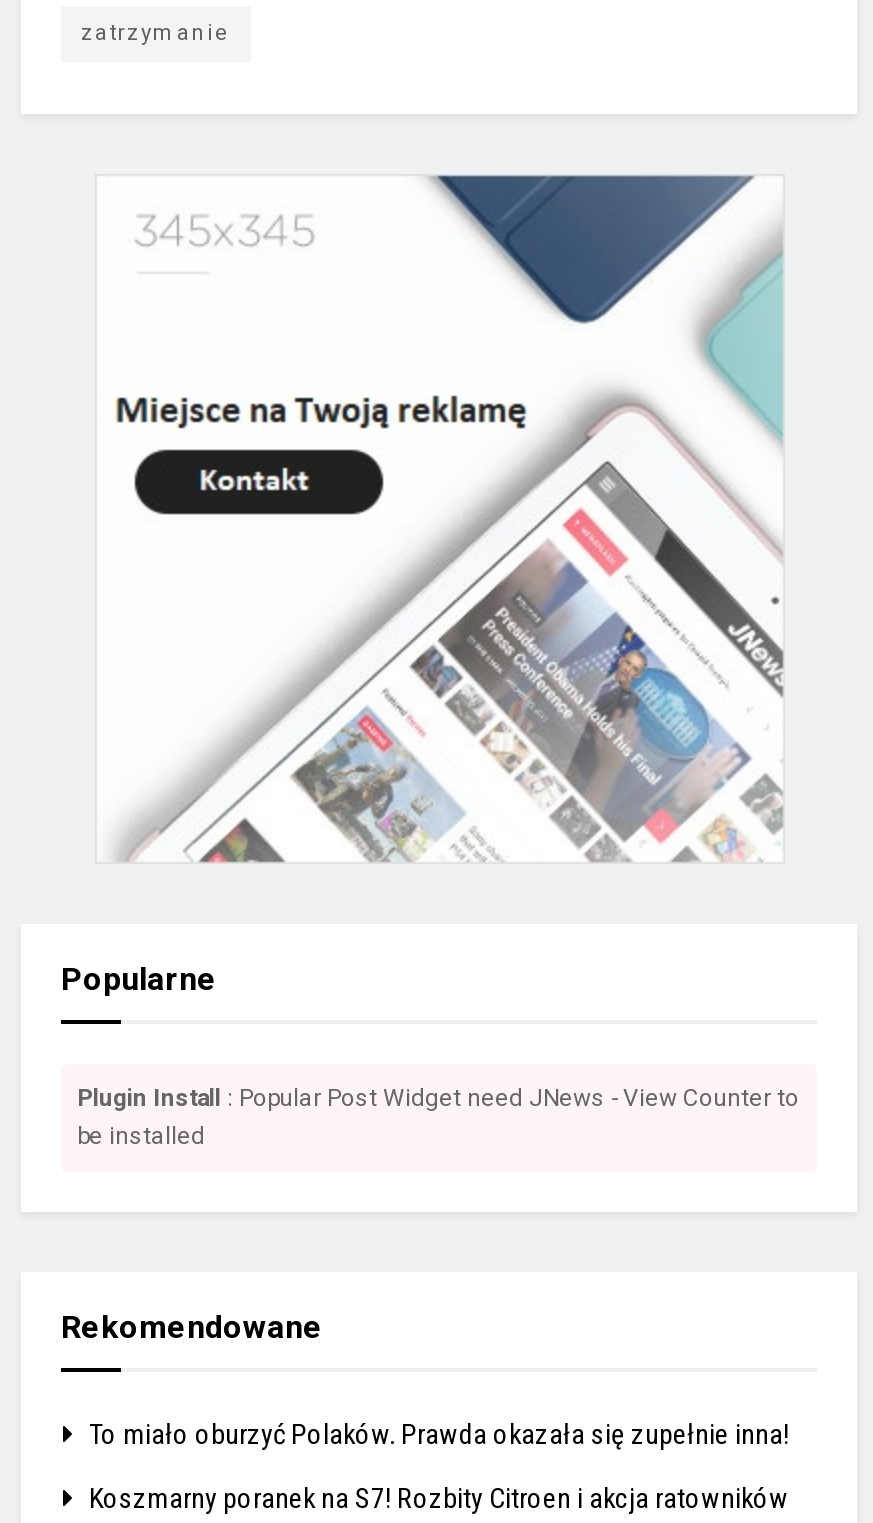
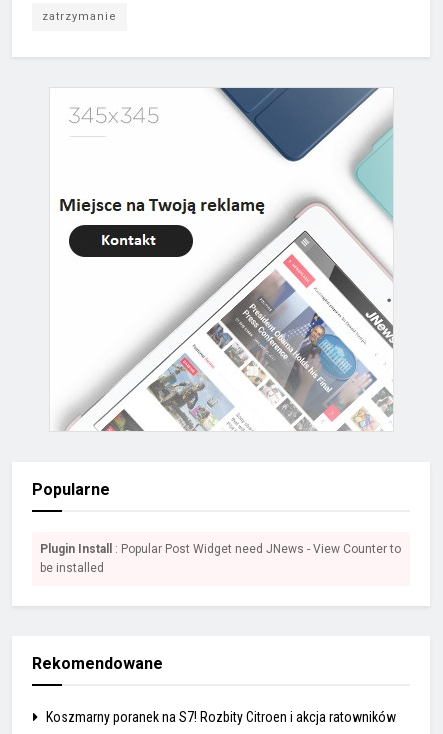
[89,1417,789,1449] To miało oburzyć Polaków. Prawda okazała się zupełnie inna! -> none

